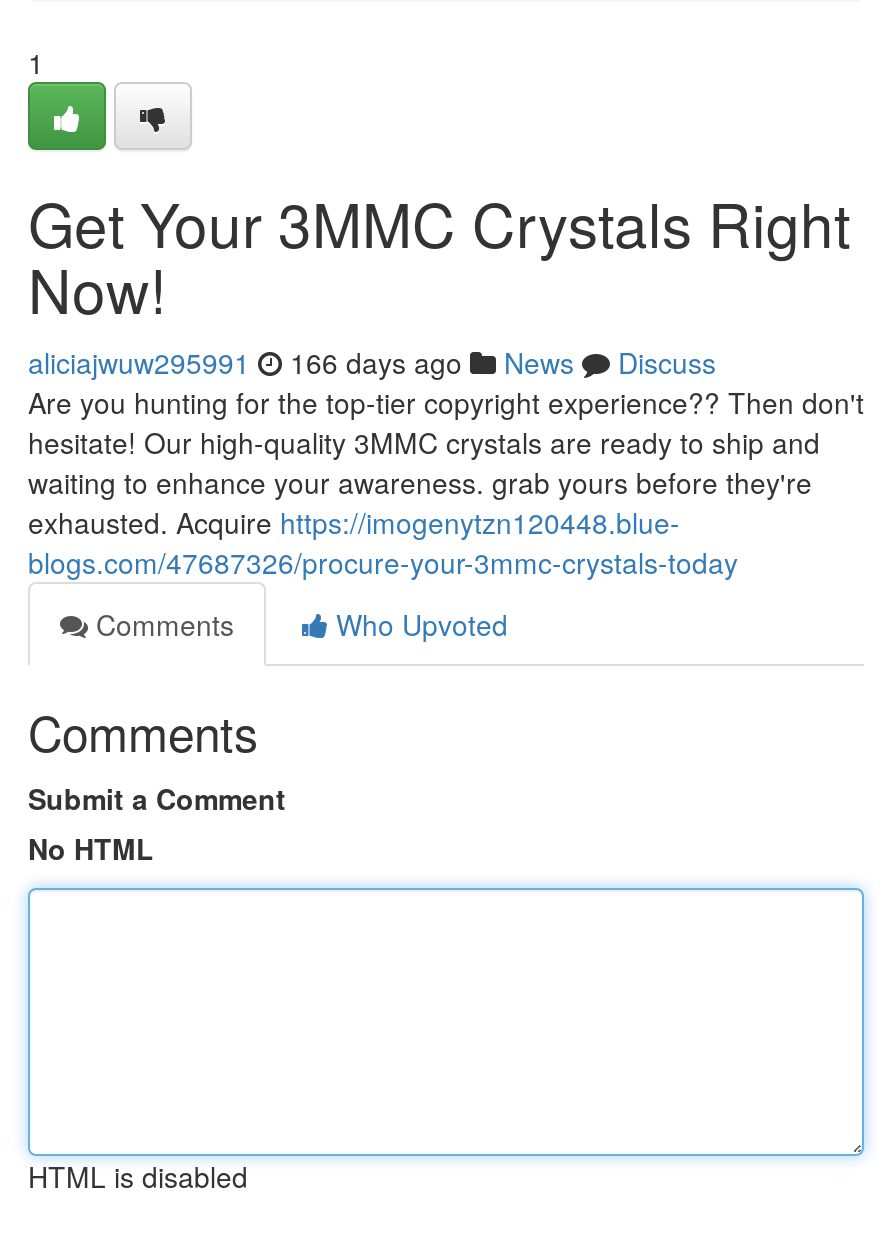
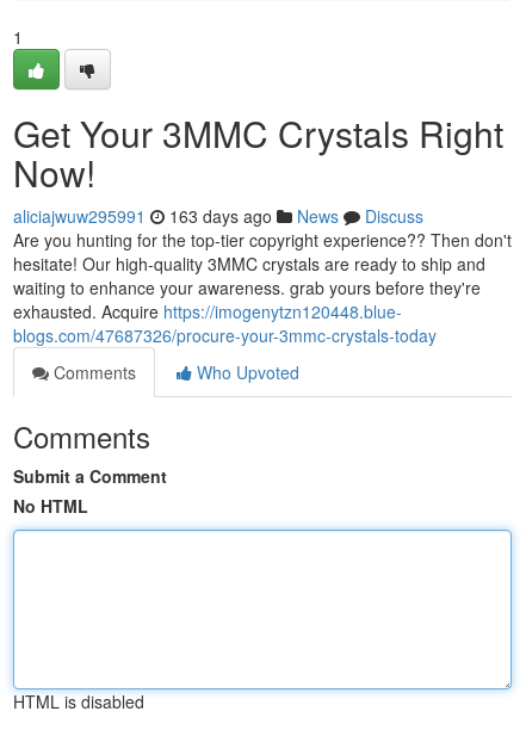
[28,342,716,382] aliciajwuw295991 166 days ago News Discuss -> [13,204,423,228] aliciajwuw295991 163 days ago News Discuss

